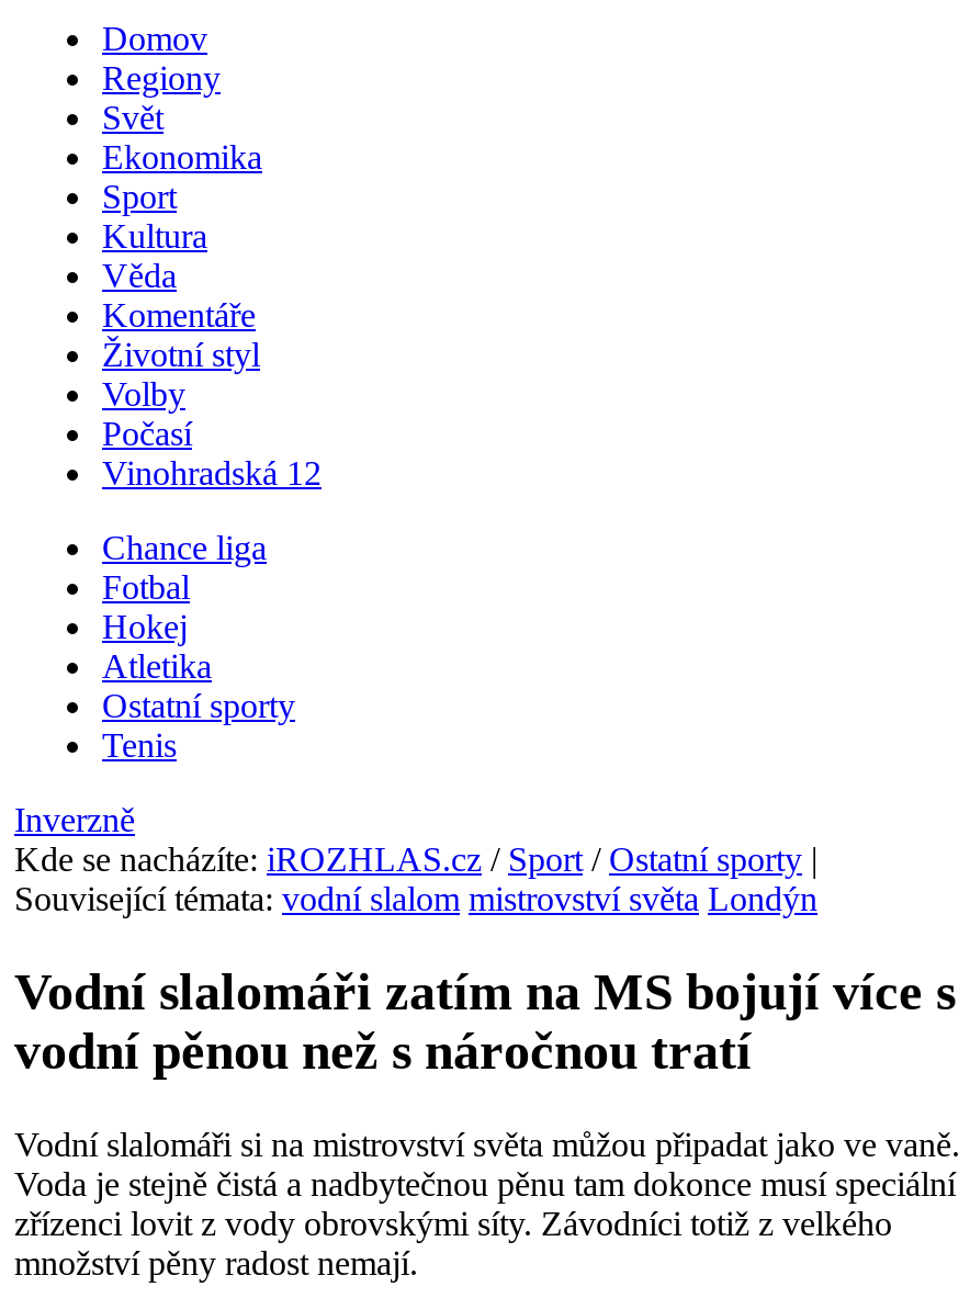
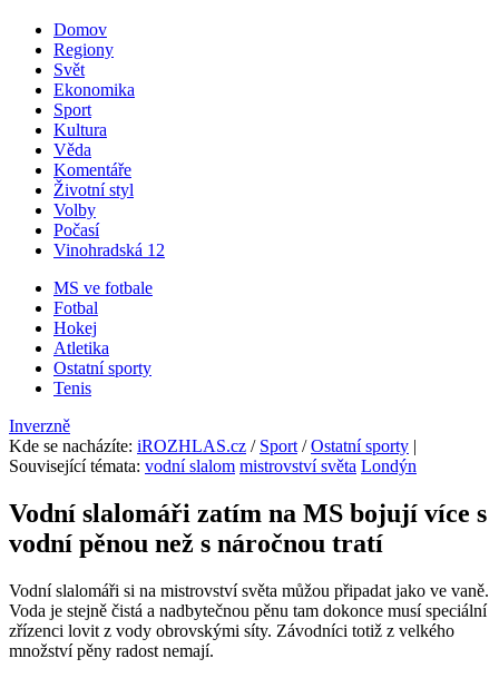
[102,530,267,567] Chance liga -> [53,279,153,298] MS ve fotbale

